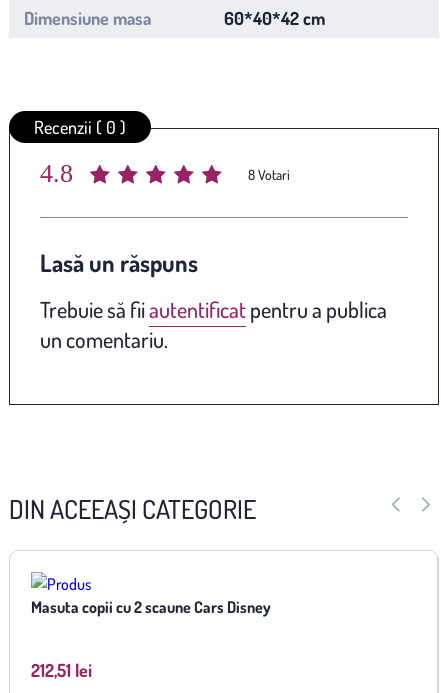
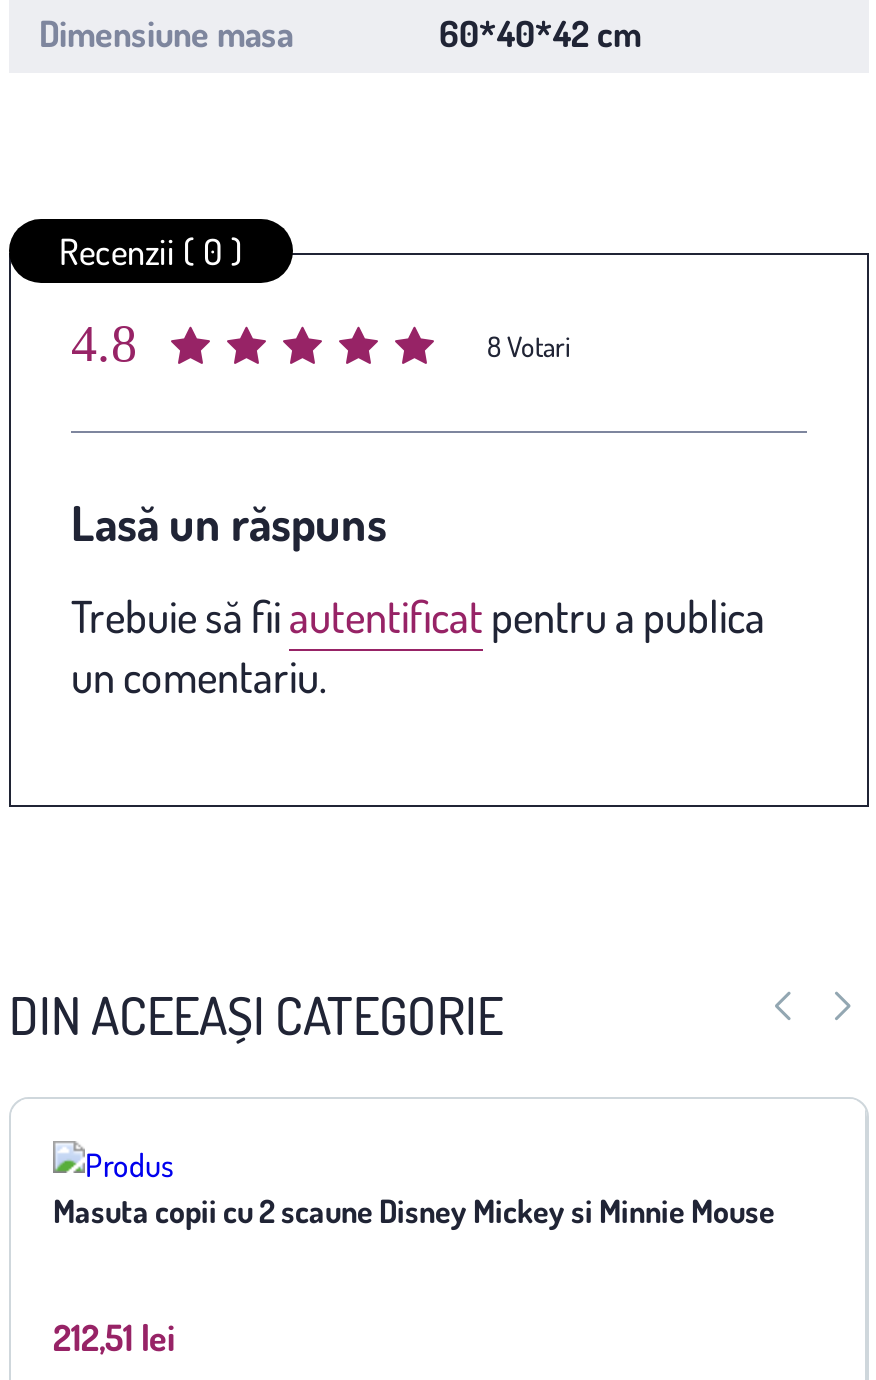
[31,596,271,616] Masuta copii cu 2 scaune Cars Disney -> [53,1190,775,1230] Masuta copii cu 2 scaune Disney Mickey si Minnie Mouse

